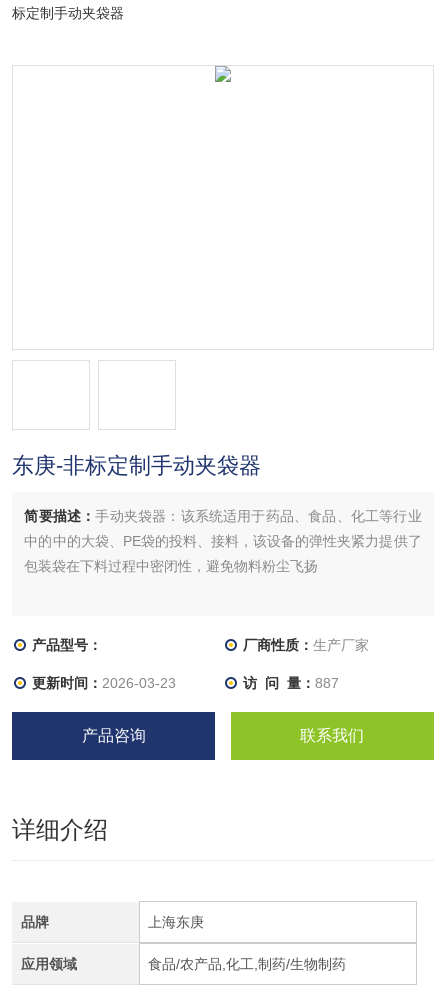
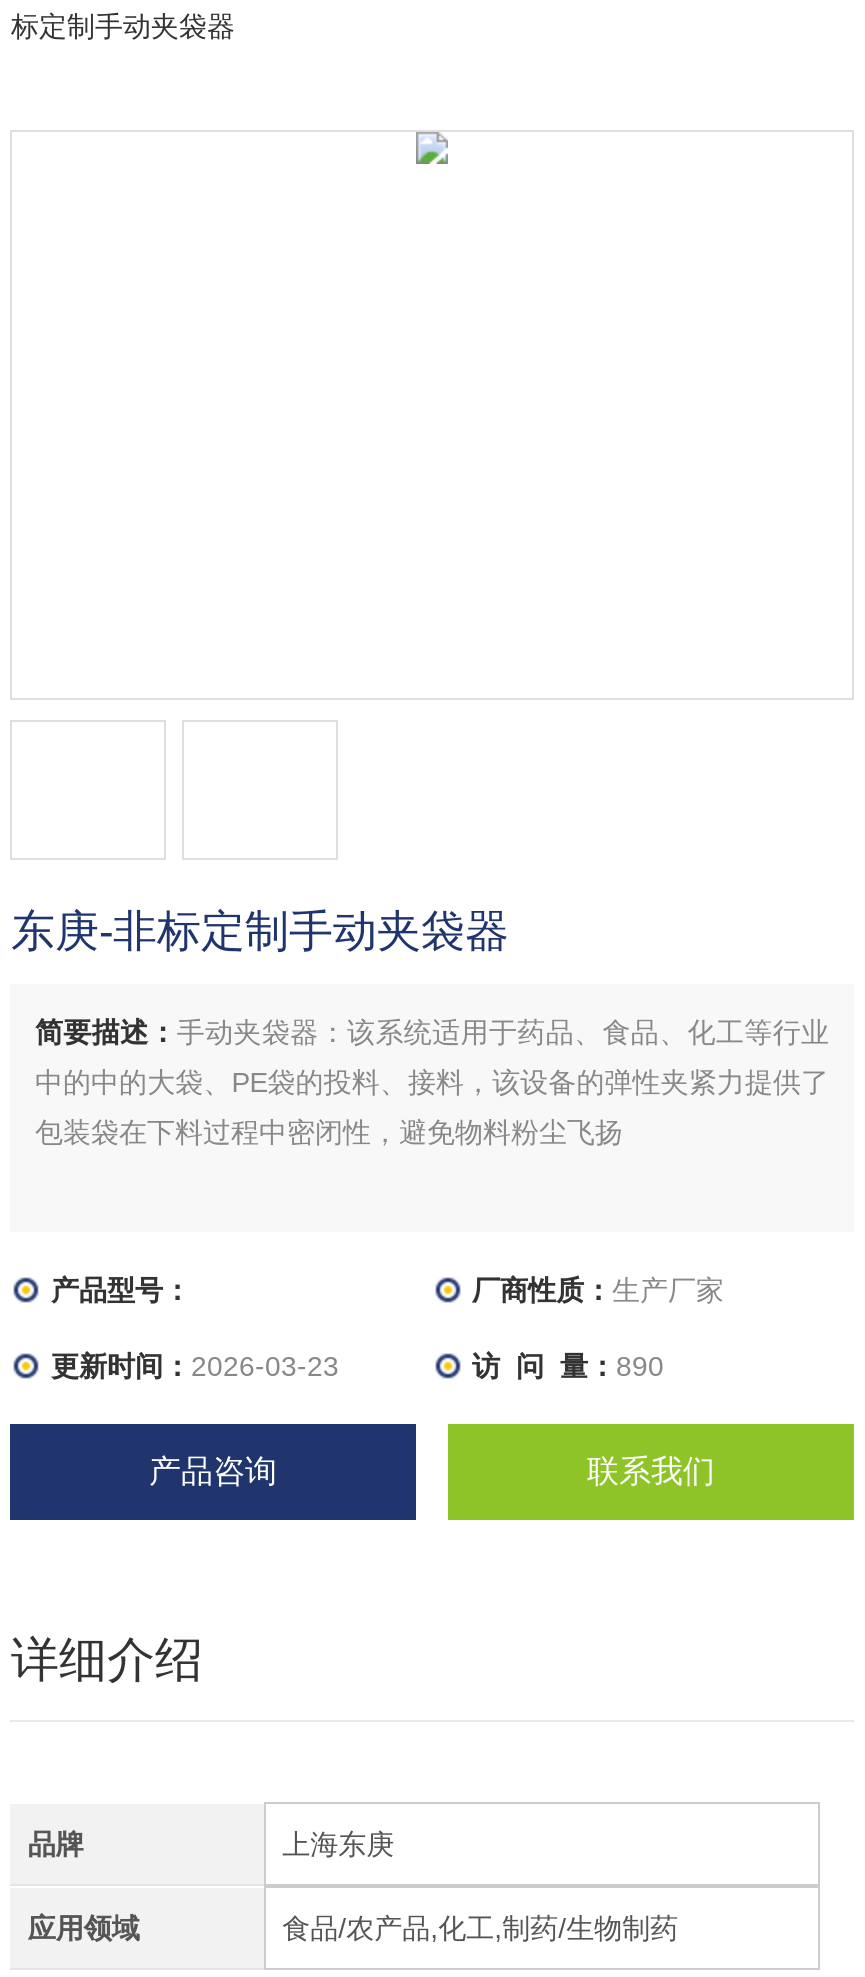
[243,675,339,691] 访 问 量：887 -> [472,1350,664,1382] 访 问 量：890

